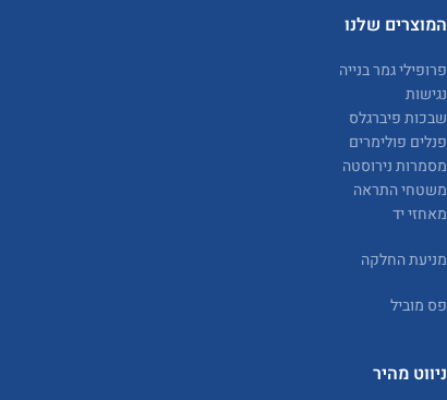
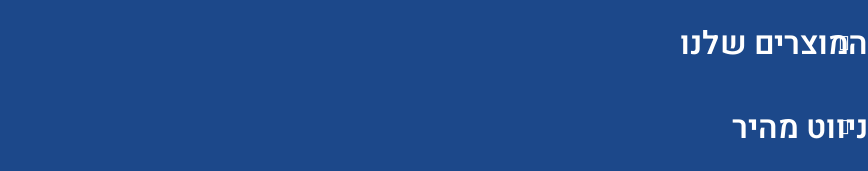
[339,58,447,317] פרופילי גמר בנייה | נגישות | שבכות פיברגלס | פנלים פולימרים | מסמרות נירוסטה | משטחי התראה | מאחזי יד | מניעת החלקה | פס מוביל -> none

